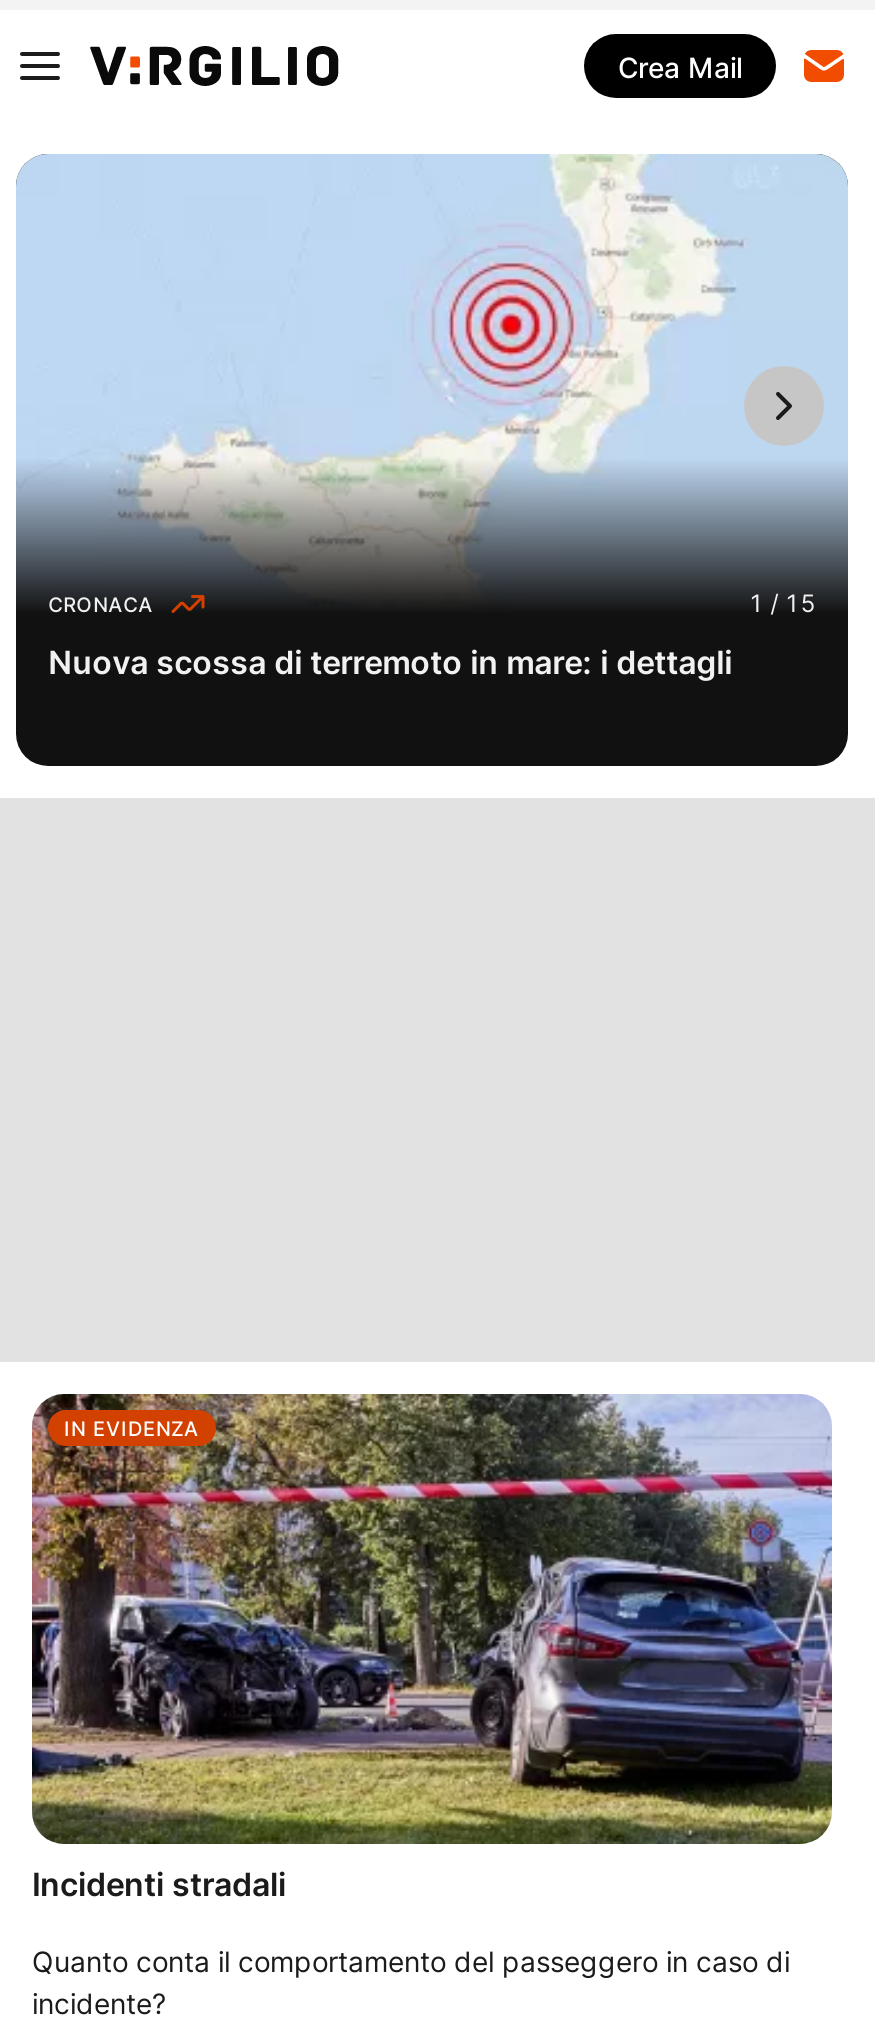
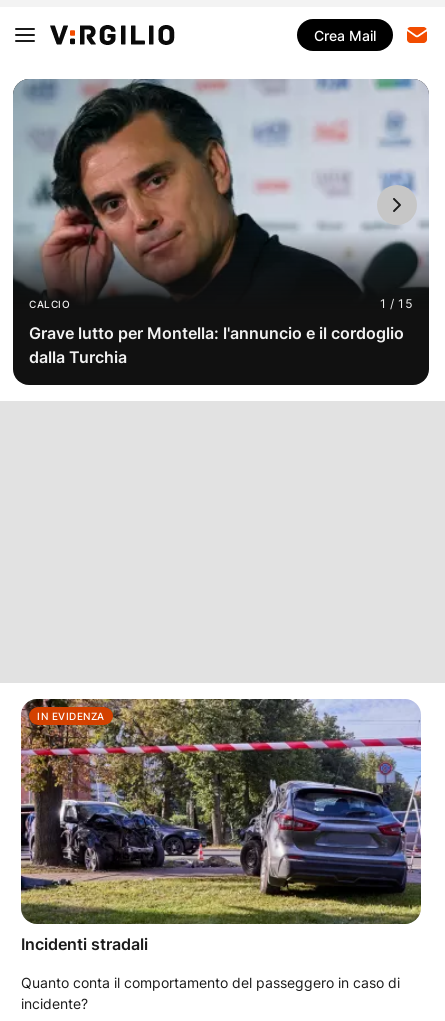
[16,154,848,615] [image] | CRONACA -> [13,78,429,310] [image] | CALCIO
[48,642,732,682] Nuova scossa di terremoto in mare: i dettagli -> [29,323,404,367] Grave lutto per Montella: l'annuncio e il cordoglio | dalla Turchia

